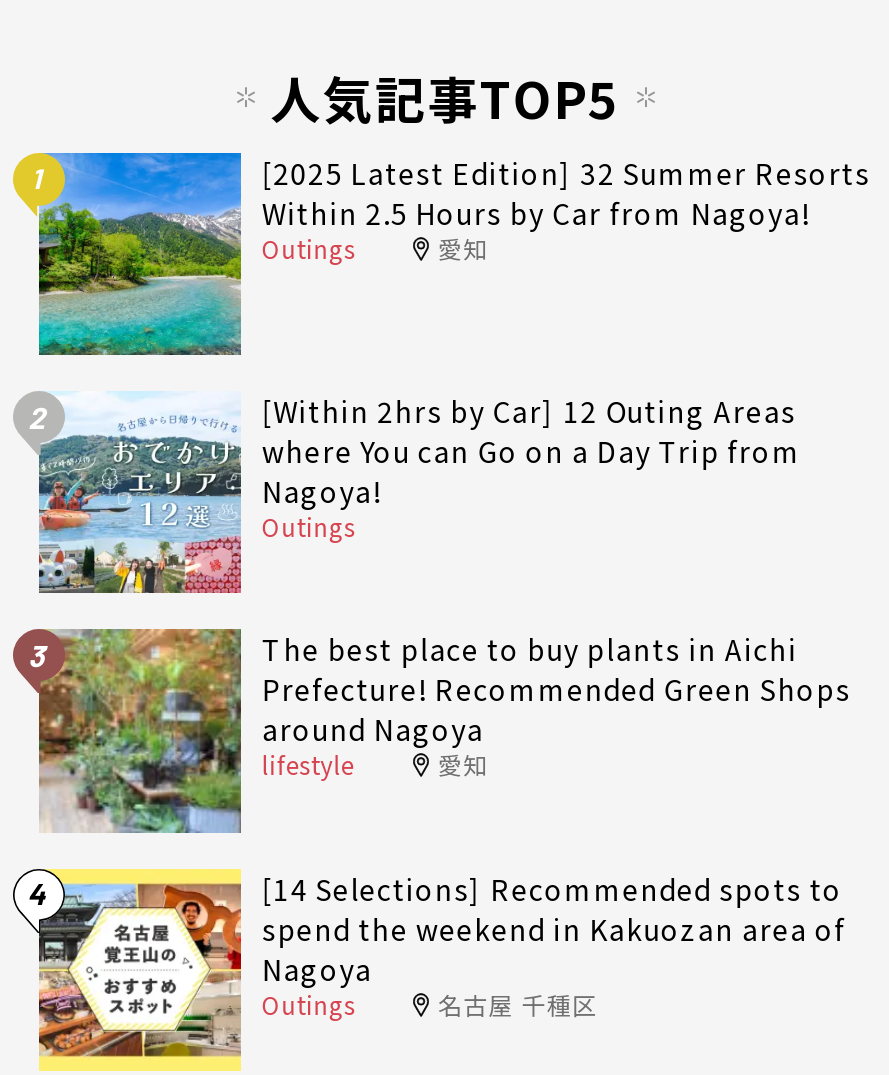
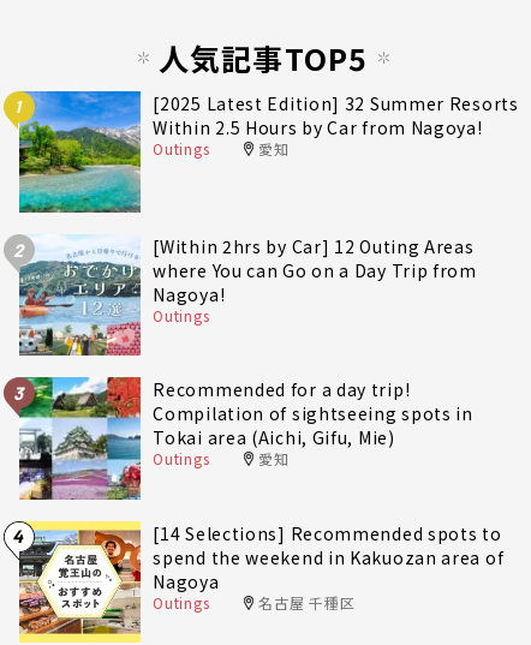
[37,627,851,835] [image] | The best place to buy plants in Aichi | Prefecture! Recommended Green Shops | around Nagoya | lifestyle -> [19,376,473,501] [image] | Recommended for a day trip! | Compilation of sightseeing spots in | Tokai area (Aichi, Gifu, Mie) | Outings

